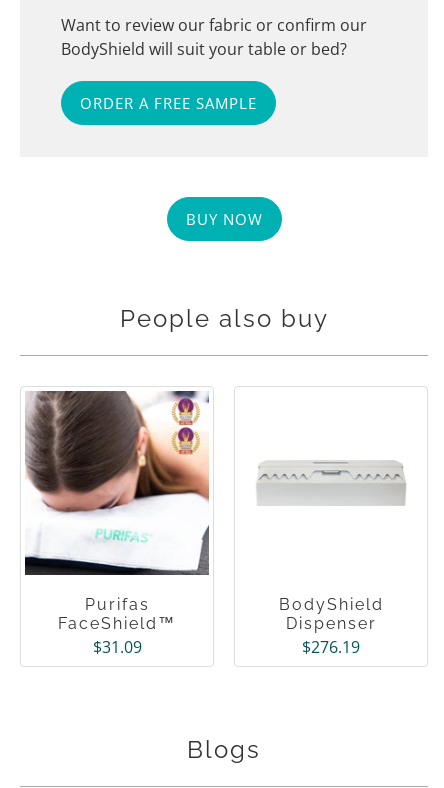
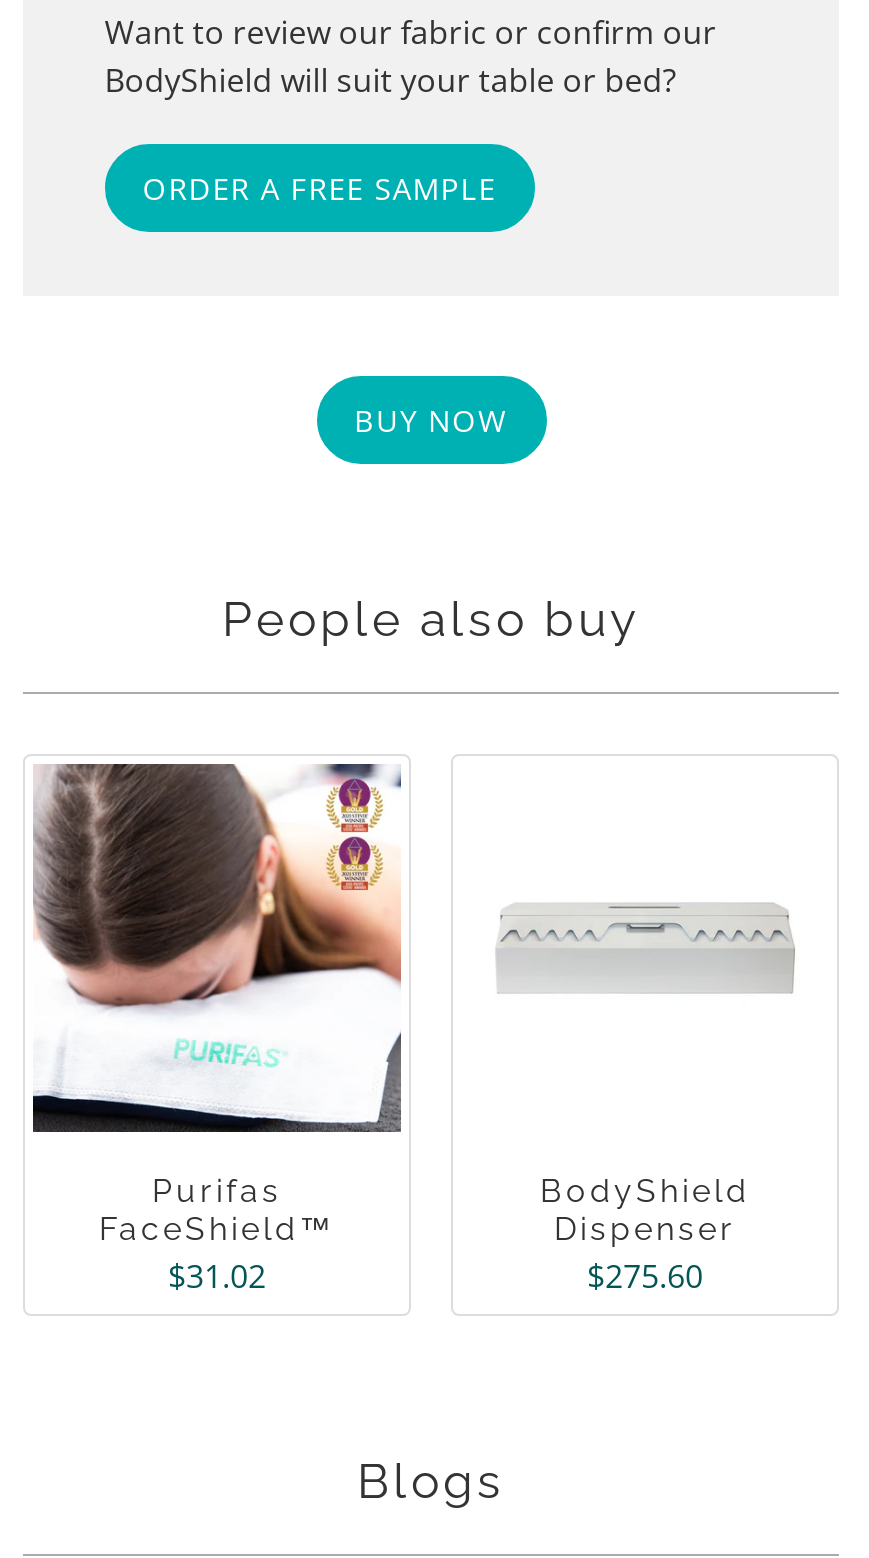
[92,635,141,657] $31.09 -> [168,1254,266,1298] $31.02
[302,635,360,657] $276.19 -> [587,1254,703,1298] $275.60

